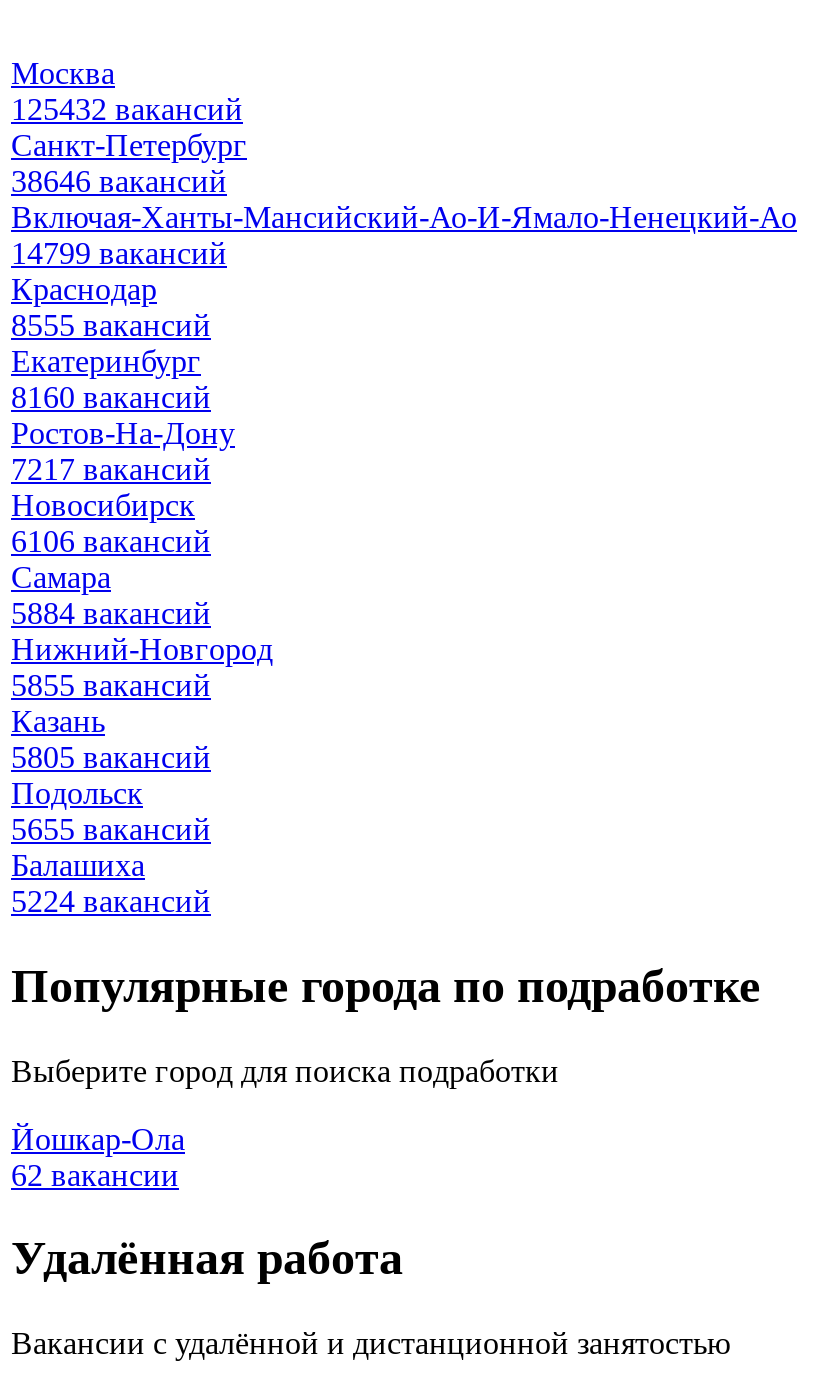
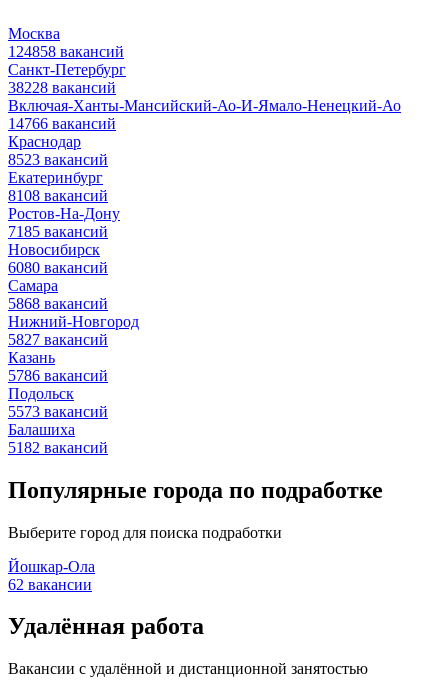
[11,91,243,125] 125432 вакансий -> [8,43,124,60] 124858 вакансий
[11,163,227,197] 38646 вакансий -> [8,79,116,96] 38228 вакансий
[11,235,227,269] 14799 вакансий -> [8,115,116,132] 14766 вакансий
[11,307,211,341] 8555 вакансий -> [8,151,108,168] 8523 вакансий
[11,379,211,413] 8160 вакансий -> [8,187,108,204] 8108 вакансий
[11,451,211,485] 7217 вакансий -> [8,223,108,240] 7185 вакансий
[11,523,211,557] 6106 вакансий -> [8,259,108,276] 6080 вакансий
[11,595,211,629] 5884 вакансий -> [8,295,108,312] 5868 вакансий
[11,667,211,701] 5855 вакансий -> [8,331,108,348] 5827 вакансий
[11,739,211,773] 5805 вакансий -> [8,367,108,384] 5786 вакансий
[11,811,211,845] 5655 вакансий -> [8,403,108,420] 5573 вакансий
[11,883,211,917] 5224 вакансий -> [8,439,108,456] 5182 вакансий

